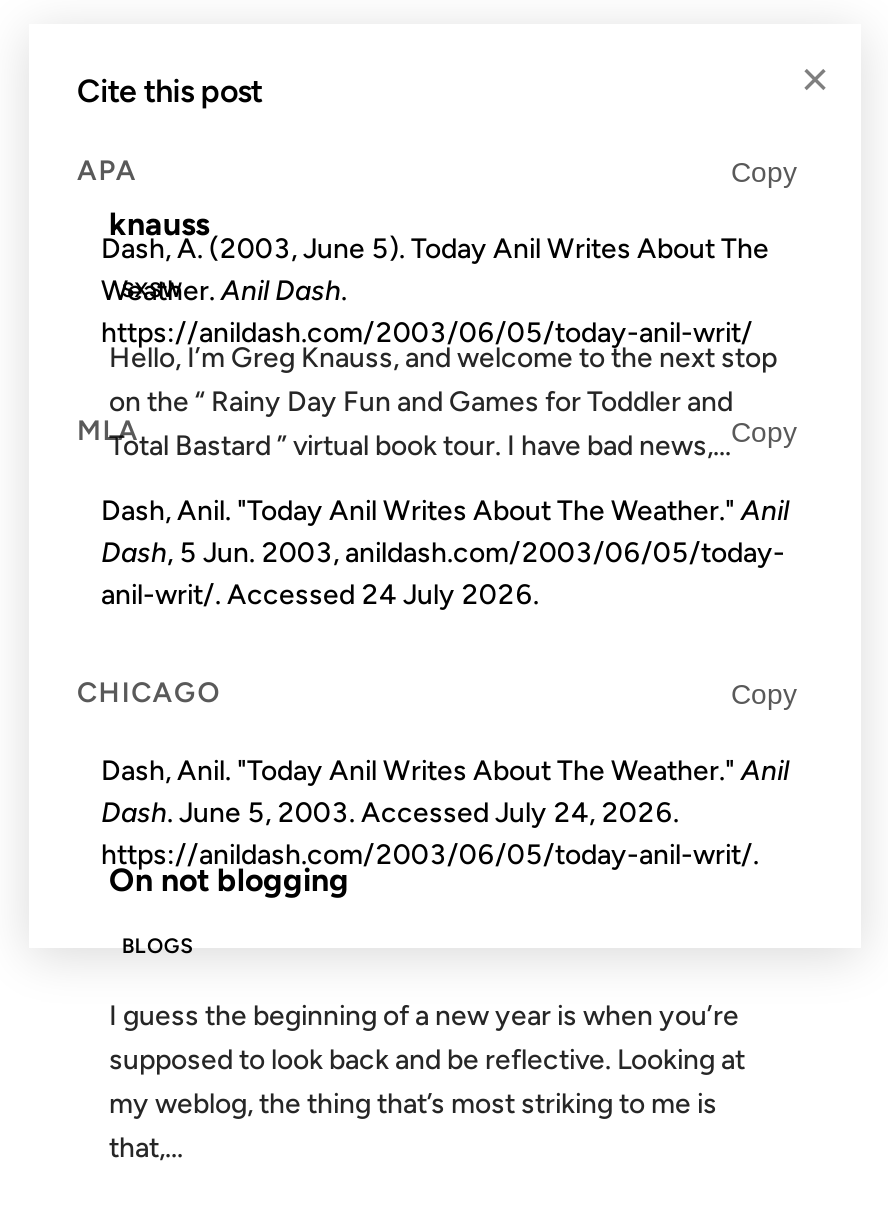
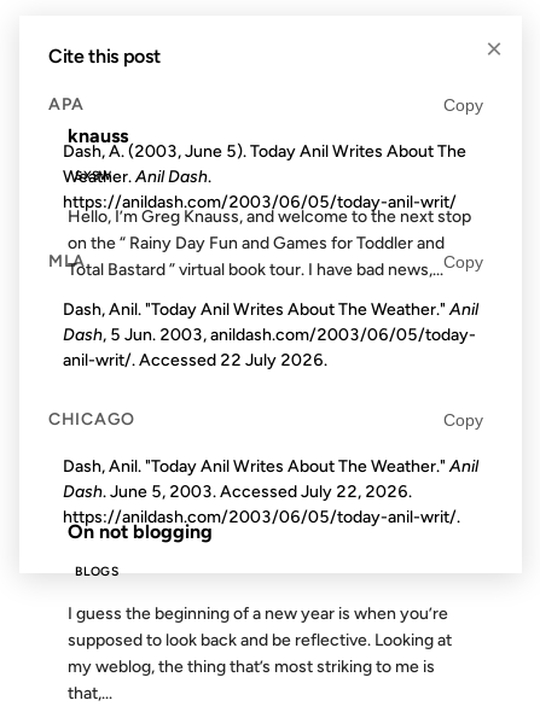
[101,578,539,612] anil-writ/. Accessed 24 July 2026. -> [63,349,327,370] anil-writ/. Accessed 22 July 2026.
[101,797,679,831] Dash. June 5, 2003. Accessed July 24, 2026. -> [63,481,412,502] Dash. June 5, 2003. Accessed July 22, 2026.

